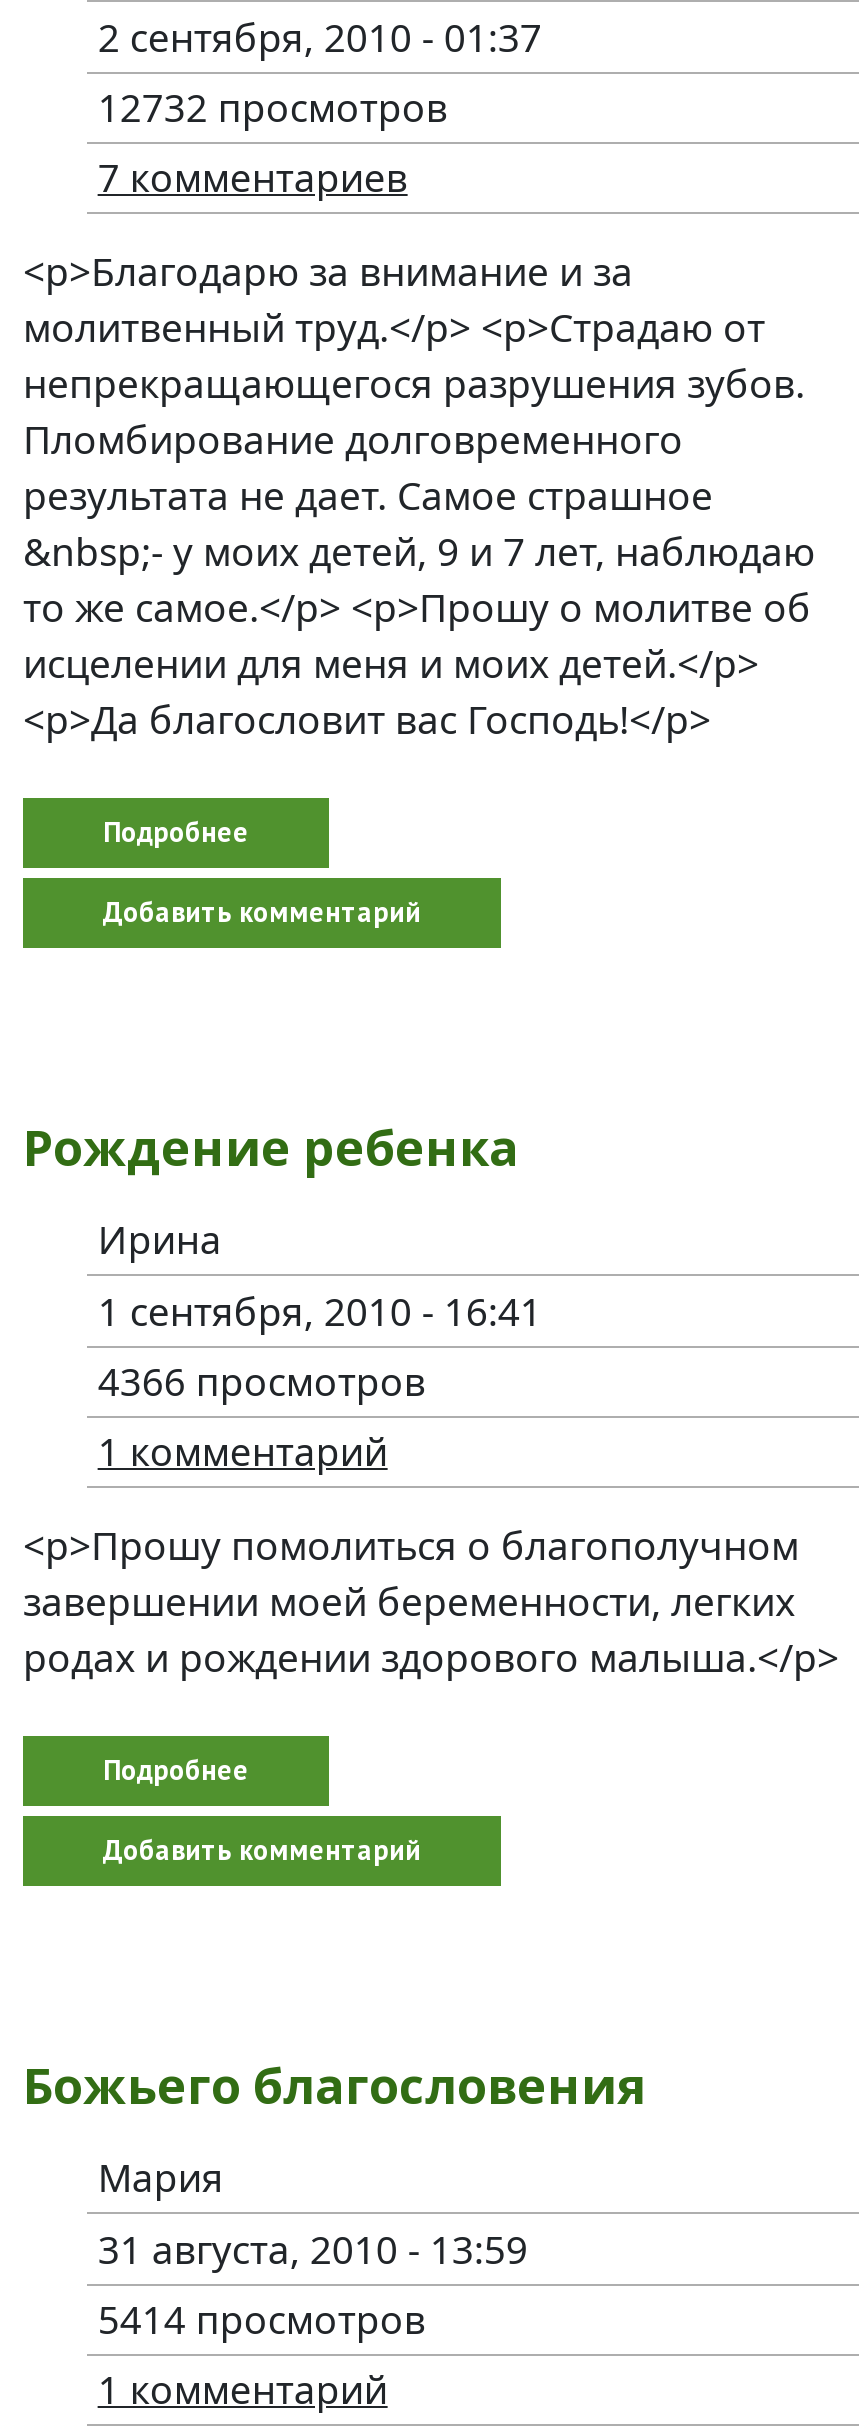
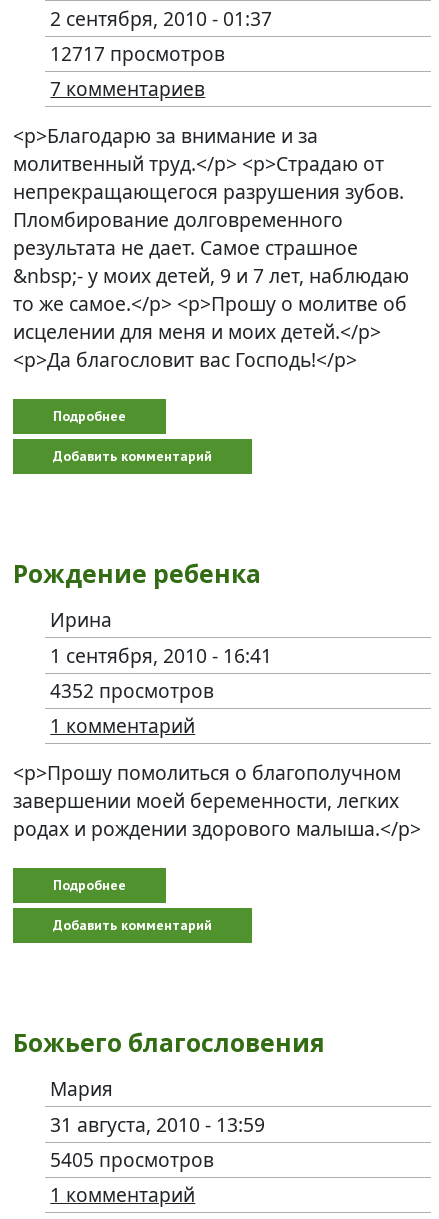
[98,82,448,134] 12732 просмотров -> [50,41,225,67] 12717 просмотров
[98,1356,426,1408] 4366 просмотров -> [50,678,214,704] 4352 просмотров
[98,2294,426,2346] 5414 просмотров -> [50,1147,214,1173] 5405 просмотров

